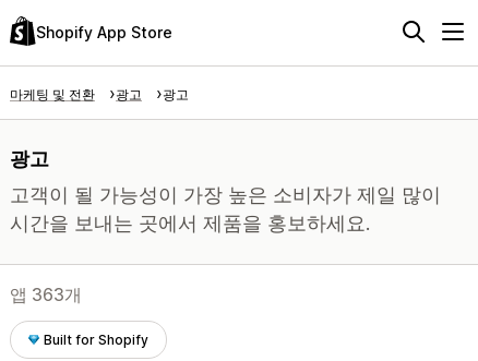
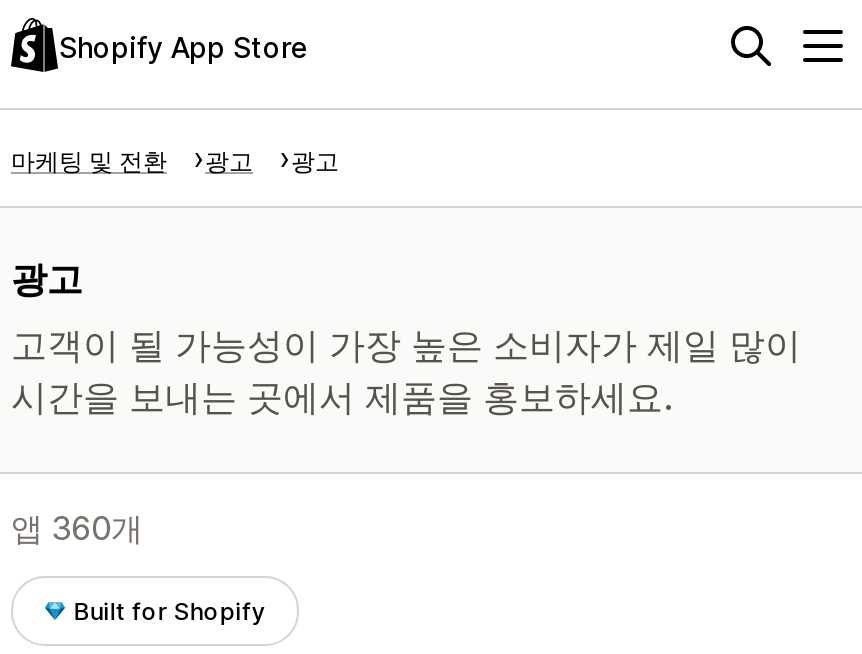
[10,284,82,305] 앱 363개 -> [11,508,143,548] 앱 360개

